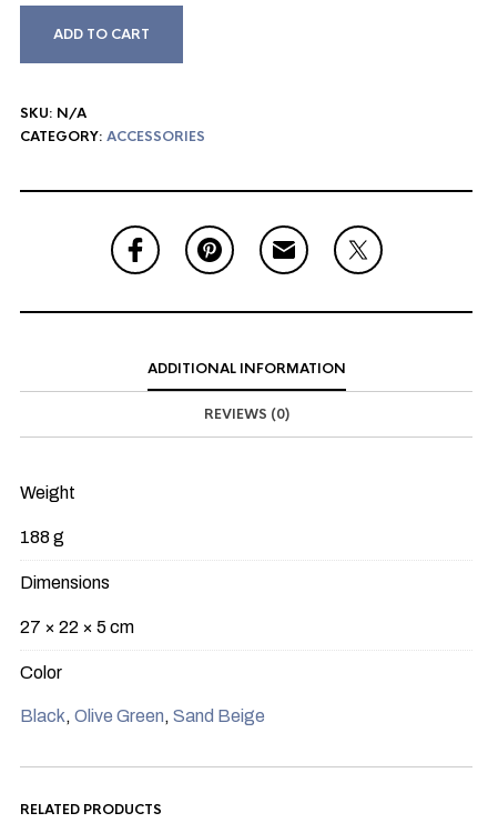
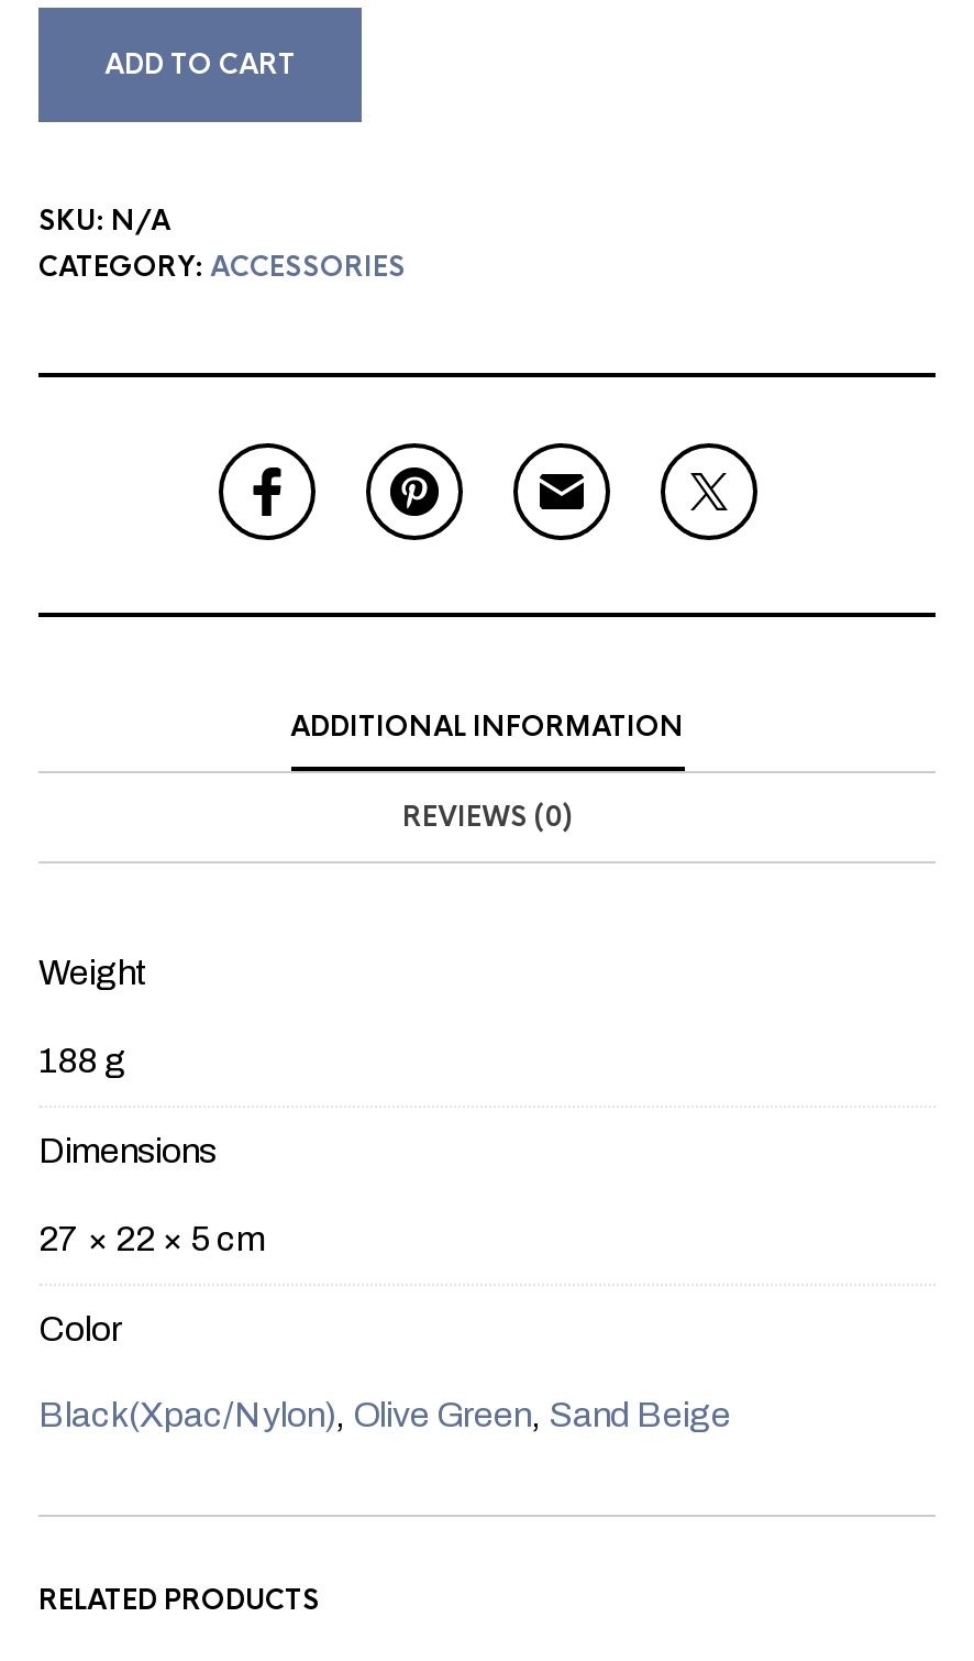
[20,706,265,725] Black, Olive Green, Sand Beige -> [38,1395,731,1433] Black(Xpac/Nylon), Olive Green, Sand Beige

